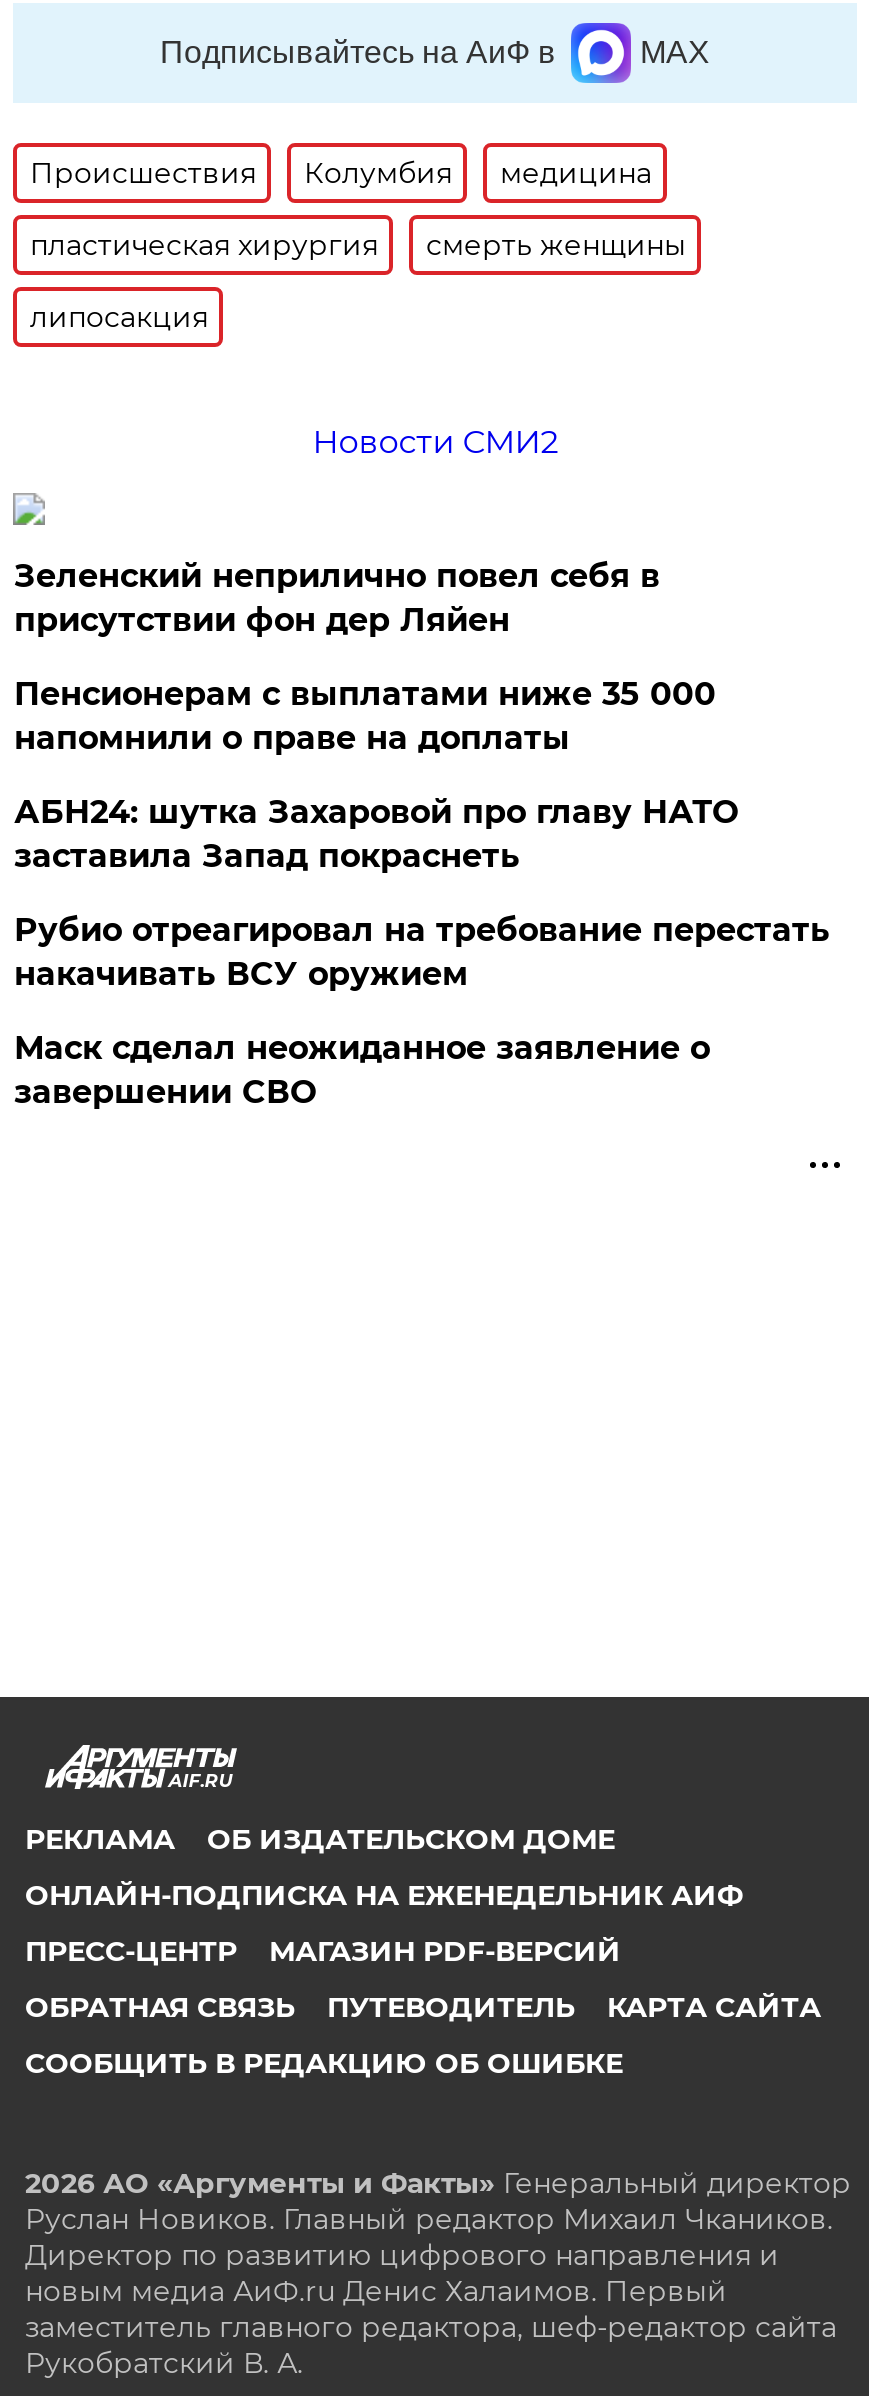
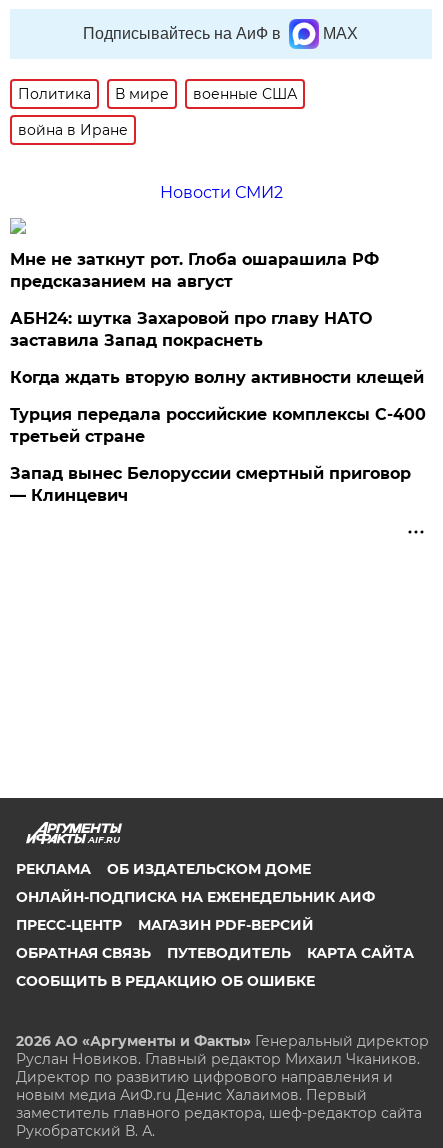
[30,155,686,335] Происшествия | Колумбия | медицина | пластическая хирургия | смерть женщины | липосакция -> [18,85,297,139] Политика | В мире | военные США | война в Иране
[14,557,716,757] Зеленский неприлично повел cебя в | присутствии фон дер Ляйен | Пенсионерам с выплатами ниже 35 000 | напомнили о праве на доплаты -> [10,250,379,291] Мне не заткнут рот. Глоба ошарашила РФ | предсказанием на август
moved [14,793,738,875] -> [10,309,372,350]: АБН24: шутка Захаровой про главу НАТО | заставила Запад покраснеть
[14,911,830,1111] Рубио отреагировал на требование перестать | накачивать ВСУ оружием | Маск сделал неожиданное заявление о | завершении СВО -> [10,368,426,505] Когда ждать вторую волну активности клещей | Турция передала российские комплексы С-400 | третьей стране | Запад вынес Белоруссии смертный приговор | — Клинцевич

